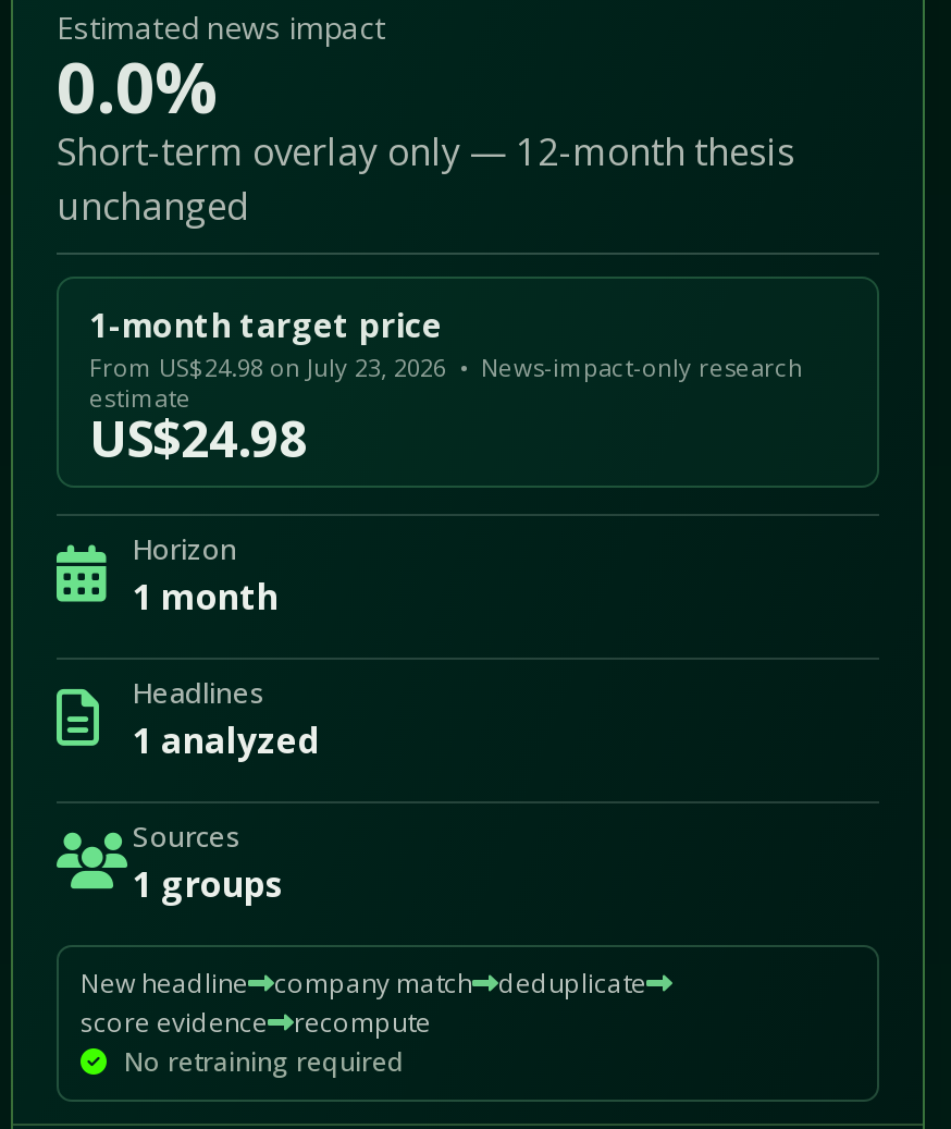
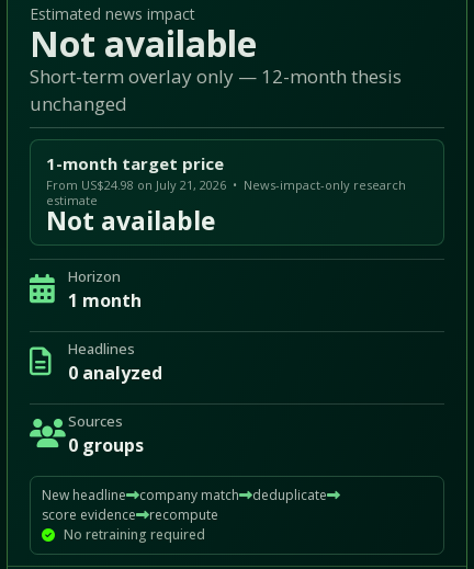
[57,39,218,133] 0.0% -> [30,20,257,67] Not available
[89,350,803,383] From US$24.98 on July 23, 2026 • News-impact-only research -> [46,176,406,193] From US$24.98 on July 21, 2026 • News-impact-only research
[89,403,307,472] US$24.98 -> [46,203,216,238] Not available
[133,716,320,764] 1 analyzed -> [68,361,162,385] 0 analyzed
[133,860,283,908] 1 groups -> [68,433,144,457] 0 groups

